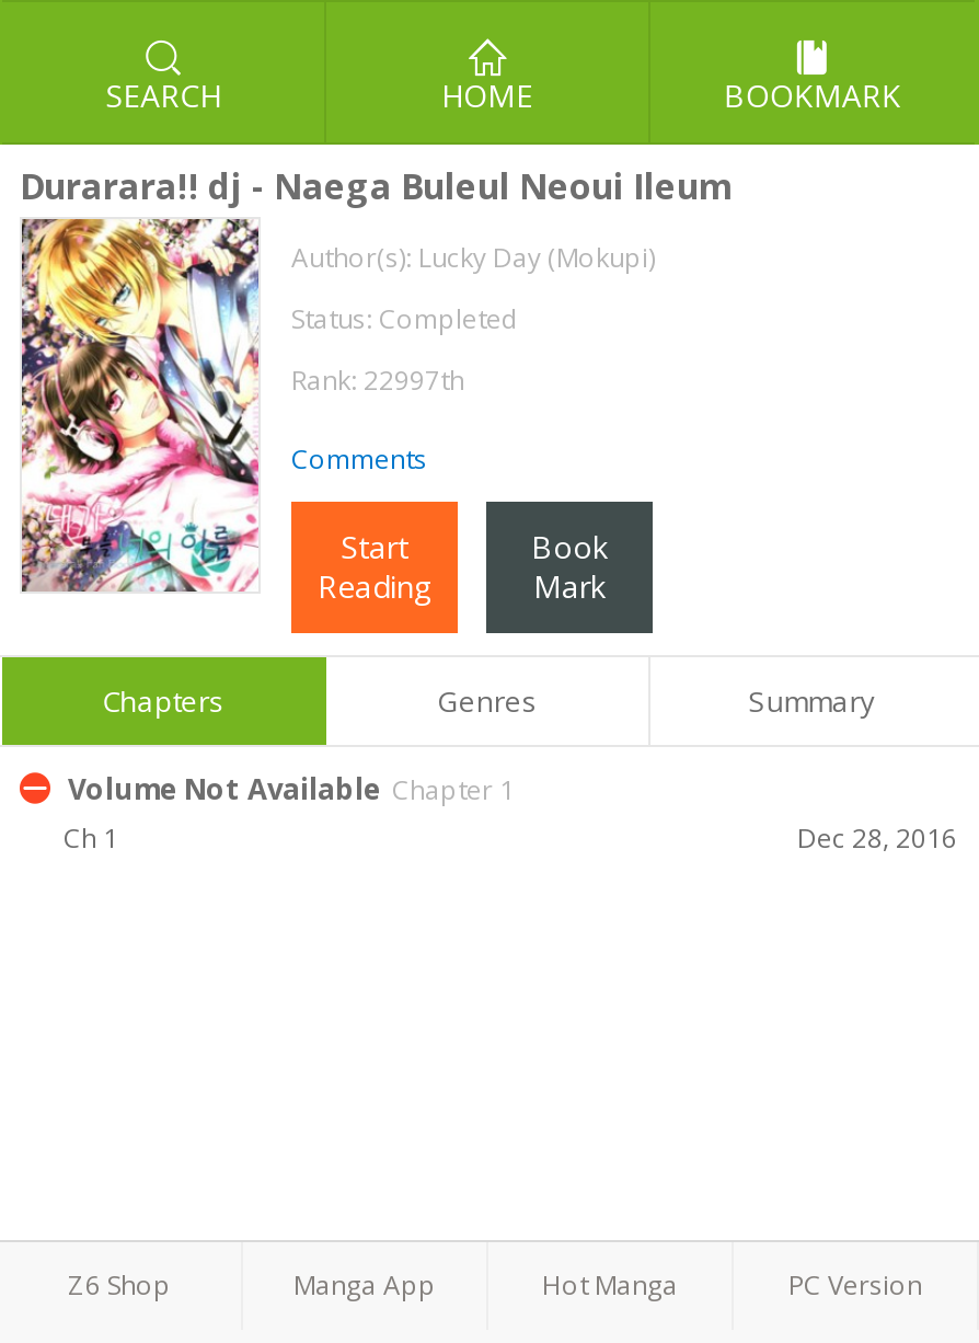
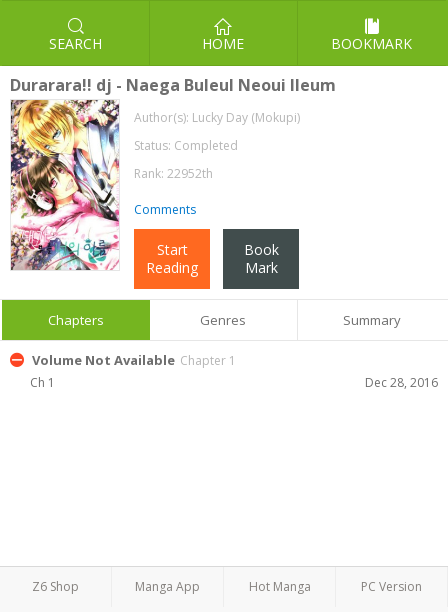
[291,361,464,399] Rank: 22997th -> [134,165,213,182] Rank: 22952th

